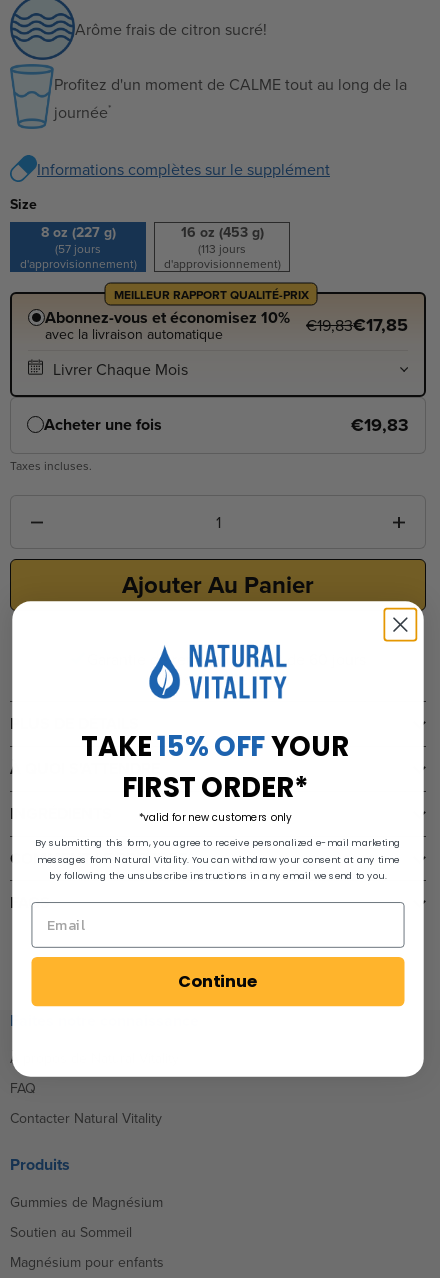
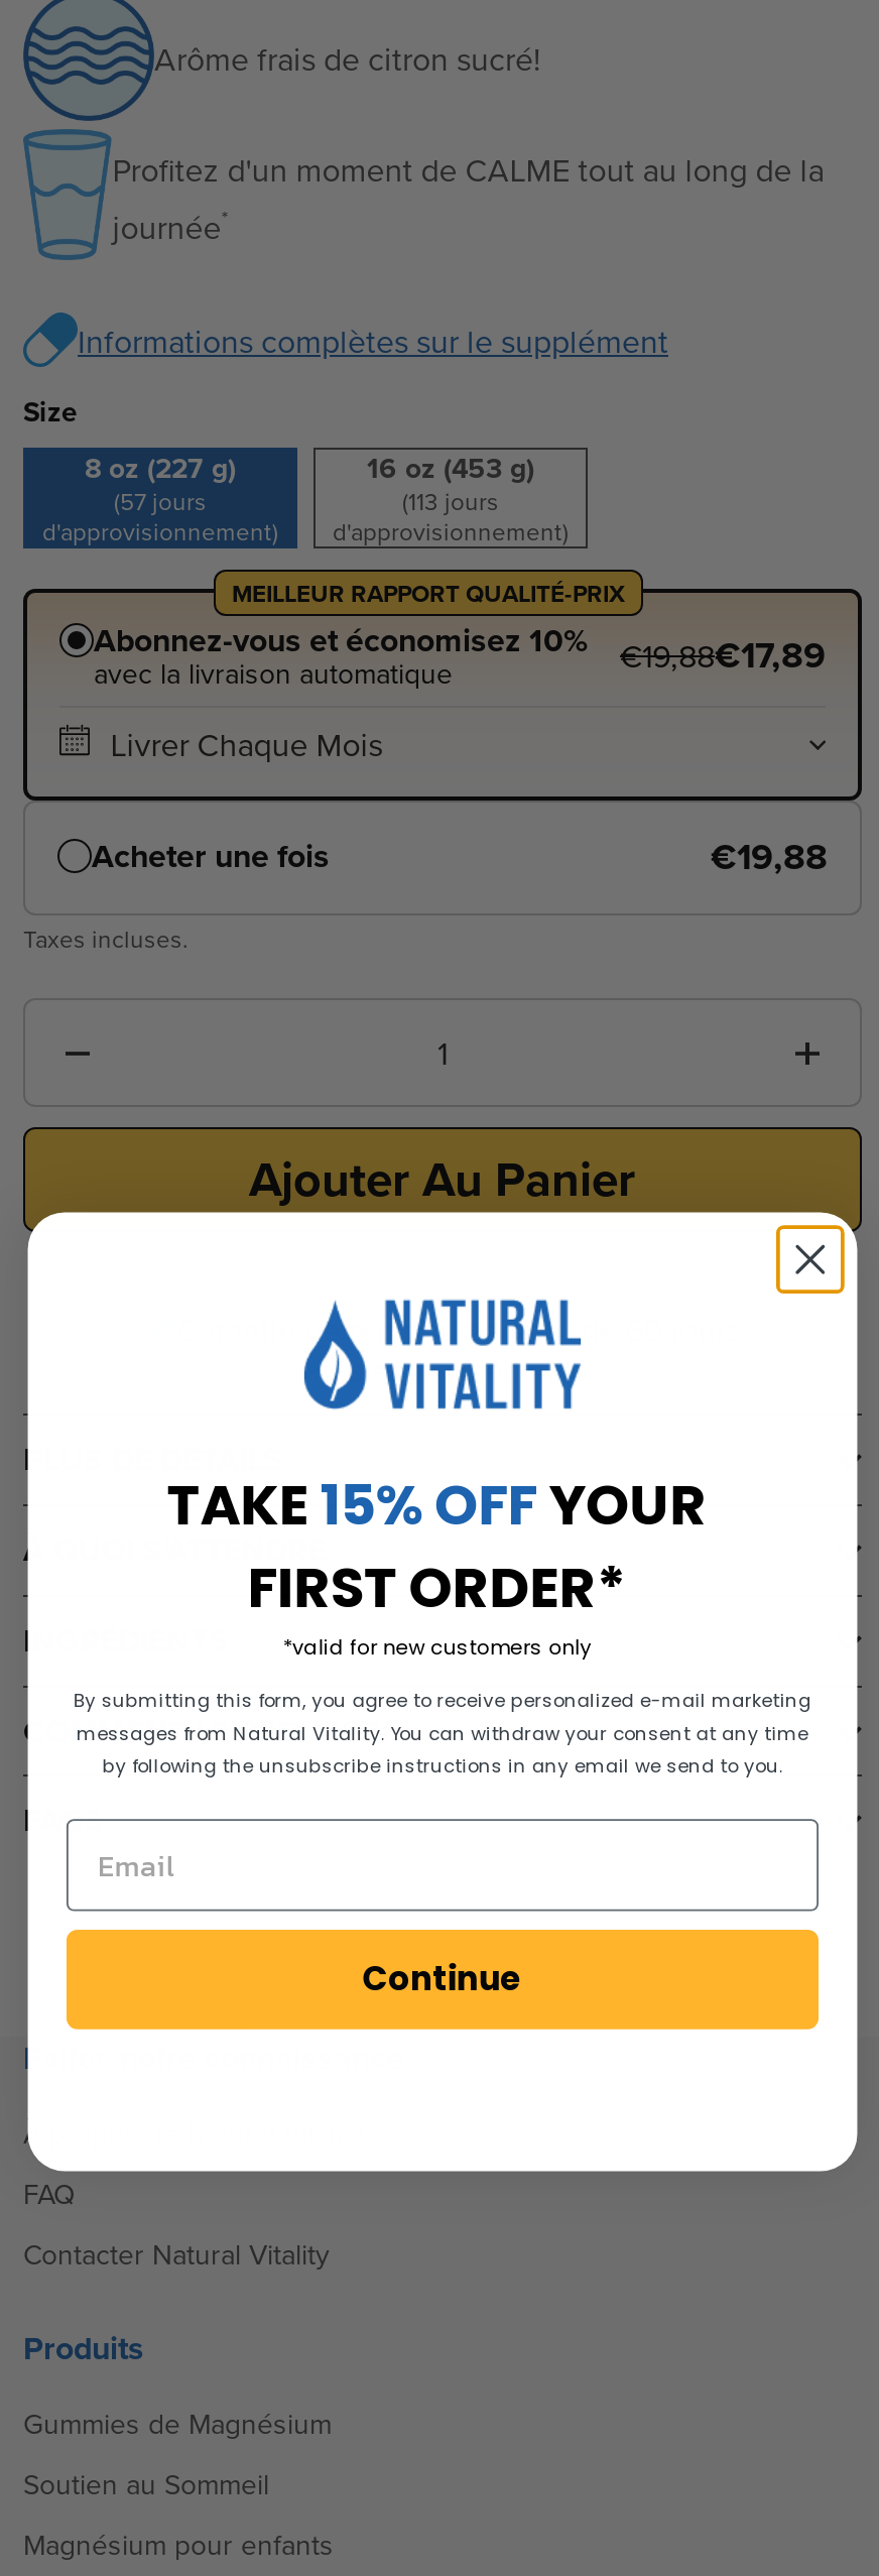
[306,314,353,336] €19,83 -> [620,634,715,679] €19,88
[353,312,408,338] €17,85 -> [715,630,826,683] €17,89
[351,412,409,438] €19,83 -> [711,831,828,883] €19,88

